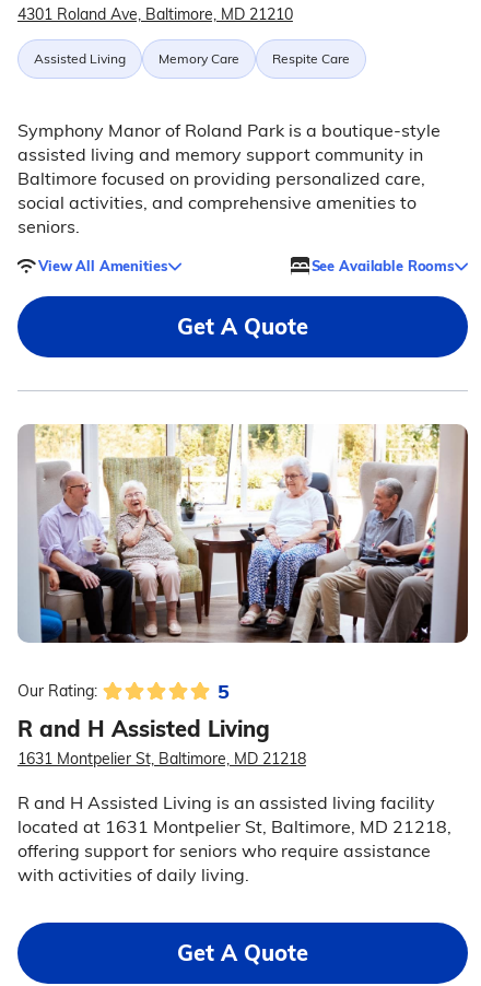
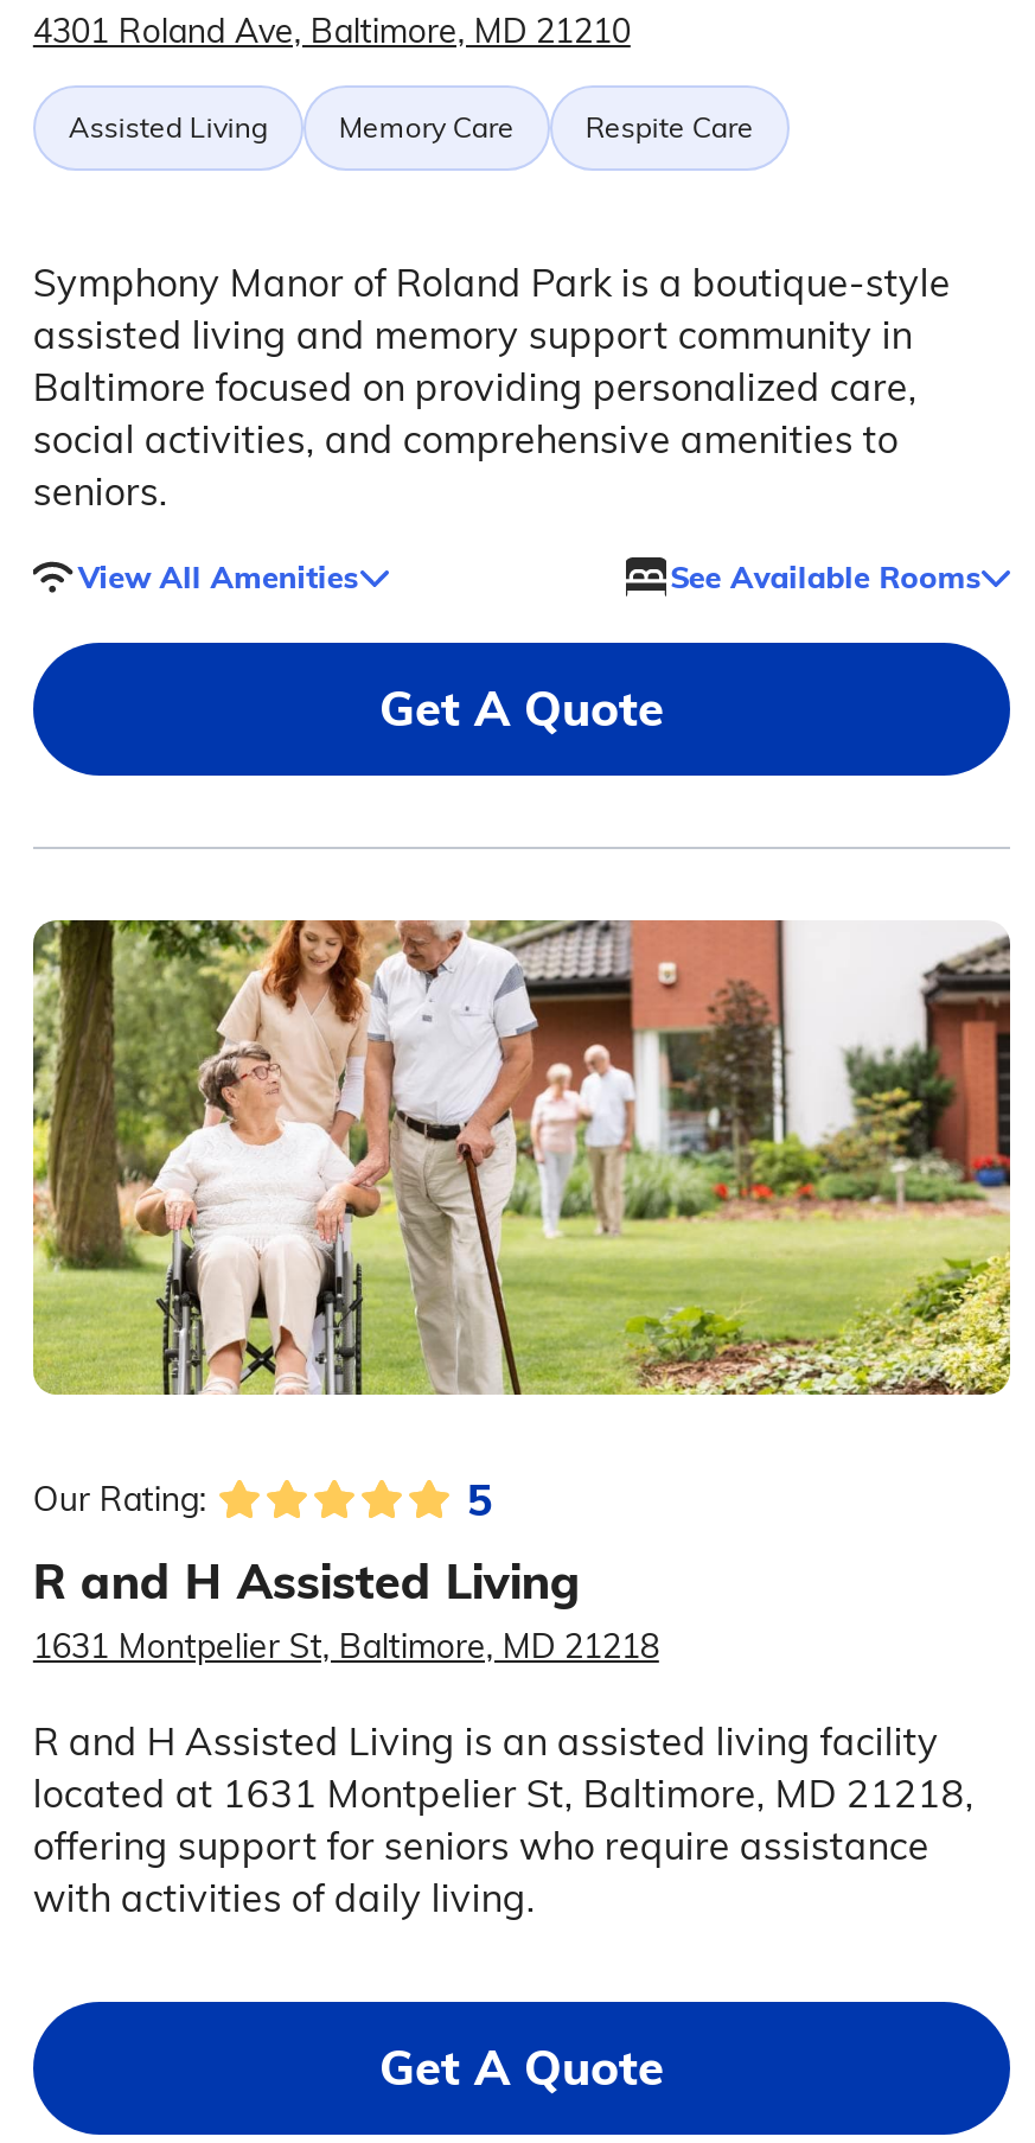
[17,423,469,644] [image] -> [31,918,1012,1397] [image]

